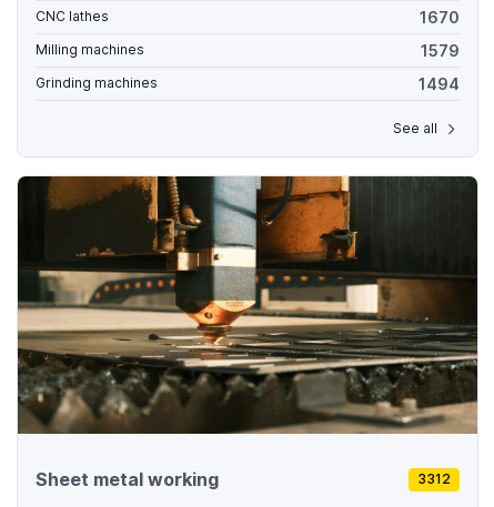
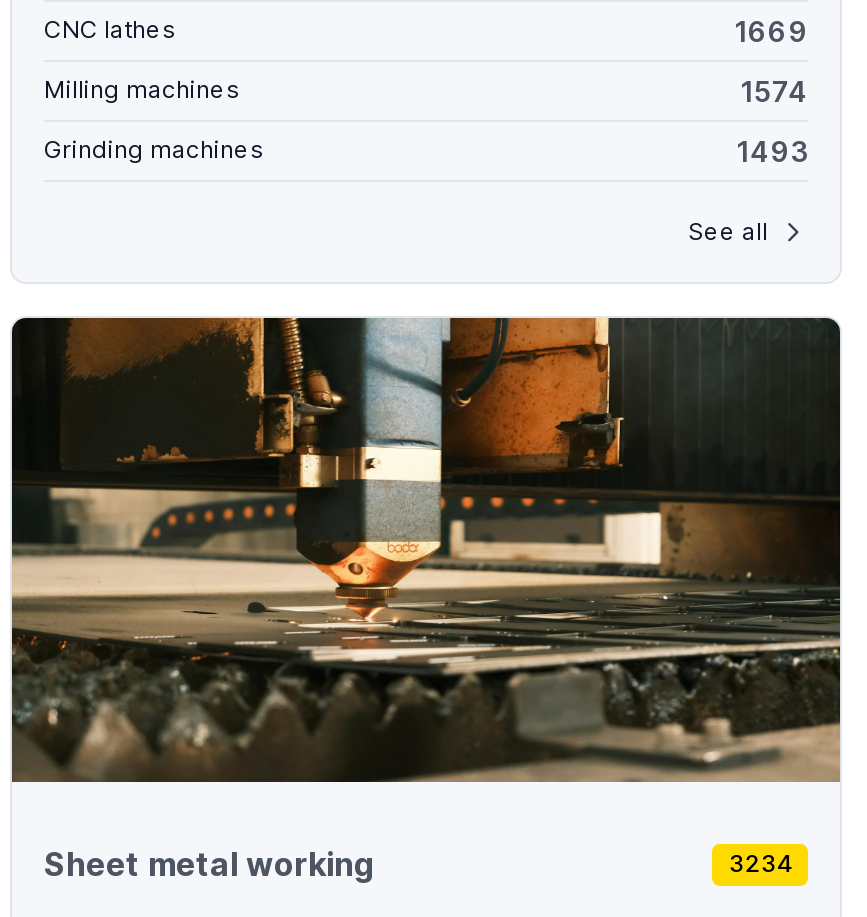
[420,7,460,26] 1670 -> [734,13,808,47] 1669
[421,41,460,59] 1579 -> [740,73,808,107] 1574
[419,74,460,93] 1494 -> [736,133,808,167] 1493
[418,471,451,488] 3312 -> [728,849,792,879] 3234

